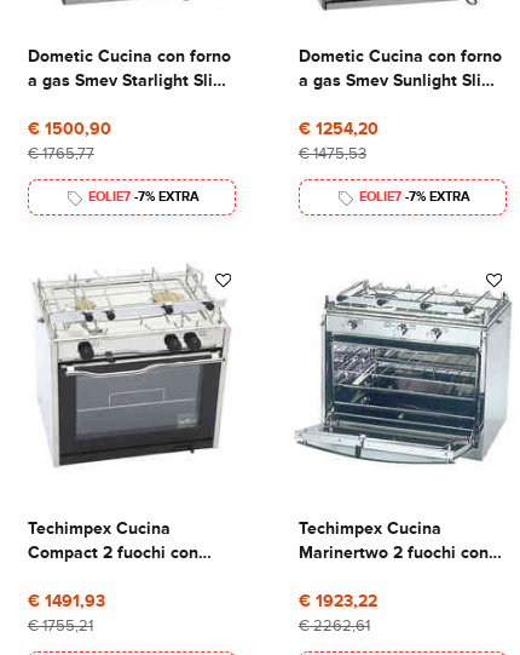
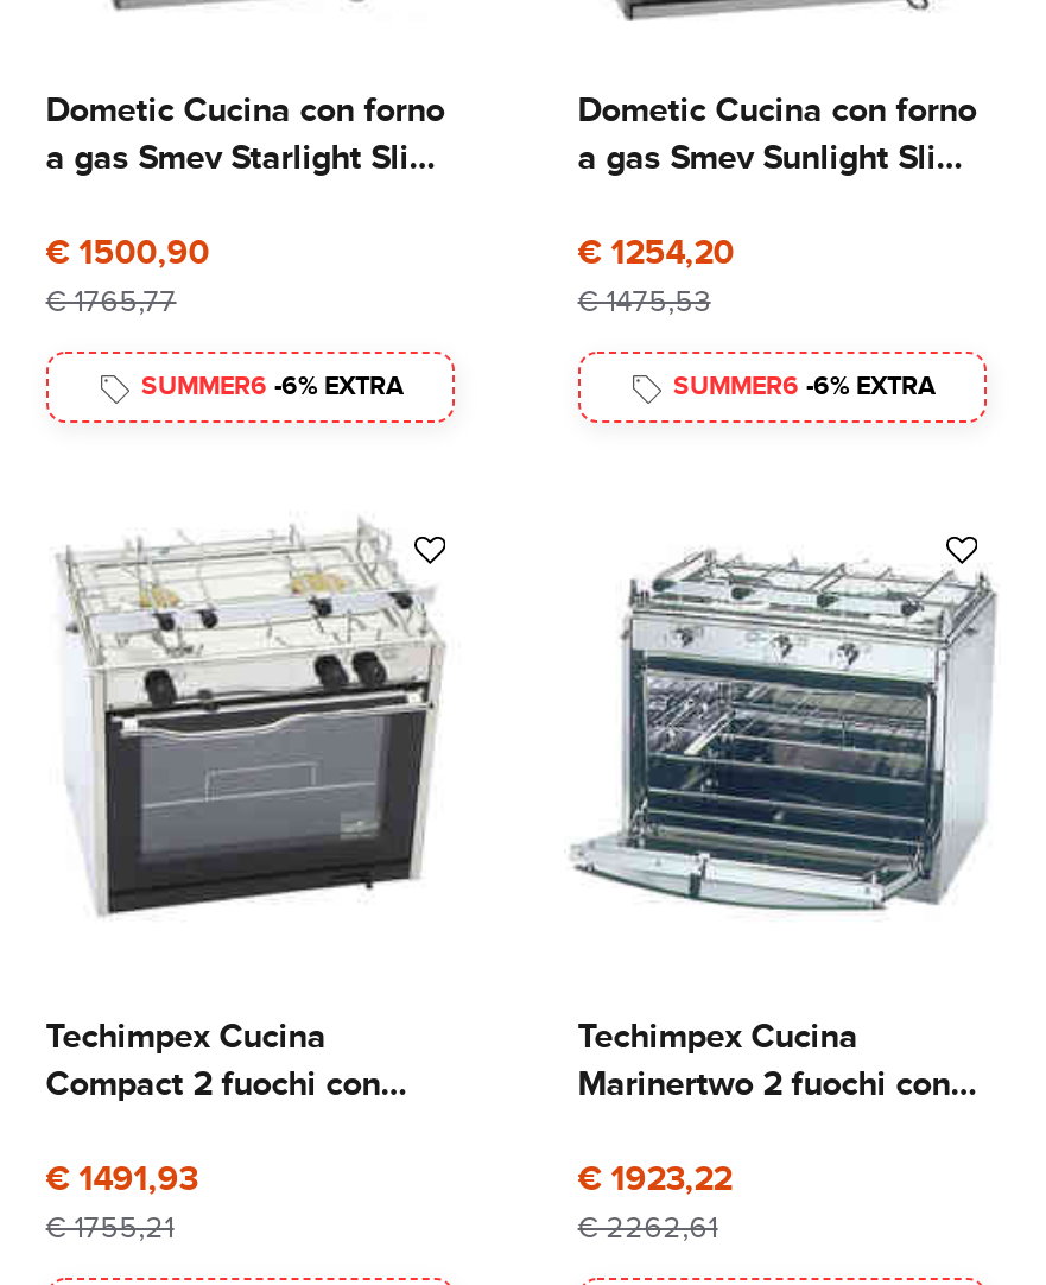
[88,189,199,205] EOLIE7 -7% EXTRA -> [141,371,405,402] SUMMER6 -6% EXTRA
[359,189,470,205] EOLIE7 -7% EXTRA -> [673,371,937,402] SUMMER6 -6% EXTRA

